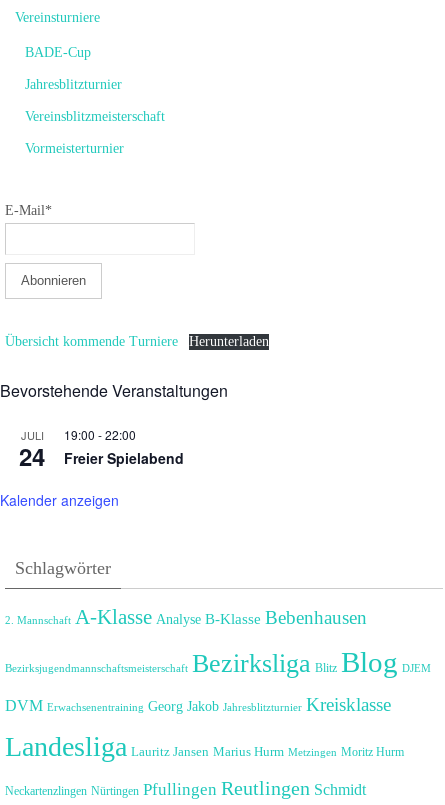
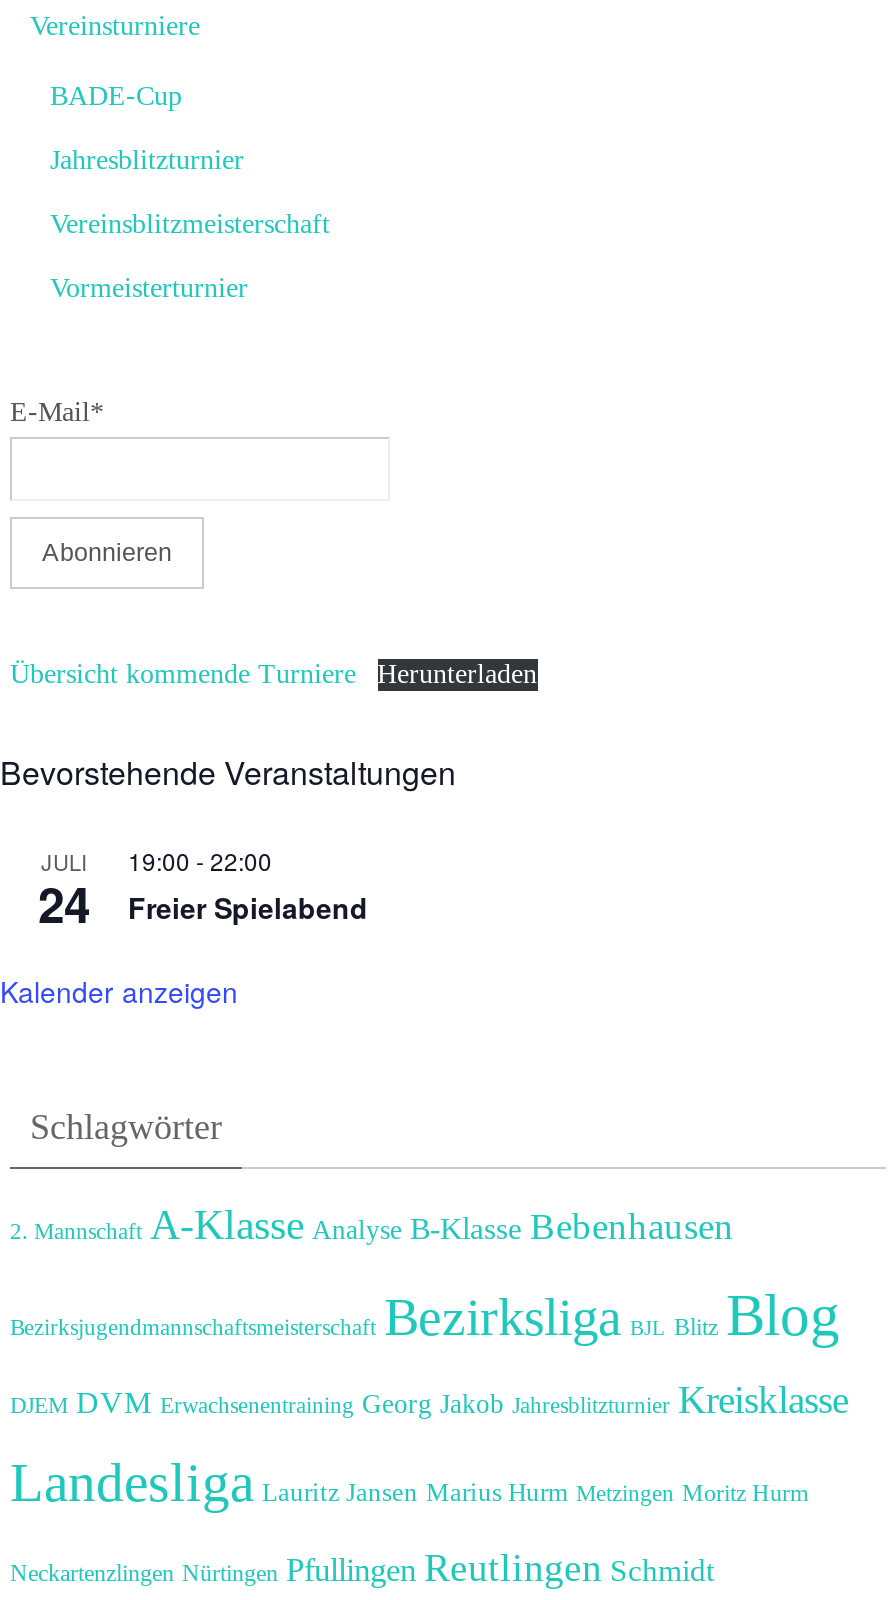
[5,646,431,678] Bezirksjugendmannschaftsmeisterschaft Bezirksliga Blitz Blog DJEM -> [10,1283,840,1347] Bezirksjugendmannschaftsmeisterschaft Bezirksliga BJL Blitz Blog
[5,694,391,715] DVM Erwachsenentraining Georg Jakob Jahresblitzturnier Kreisklasse -> [10,1379,848,1421] DJEM DVM Erwachsenentraining Georg Jakob Jahresblitzturnier Kreisklasse

